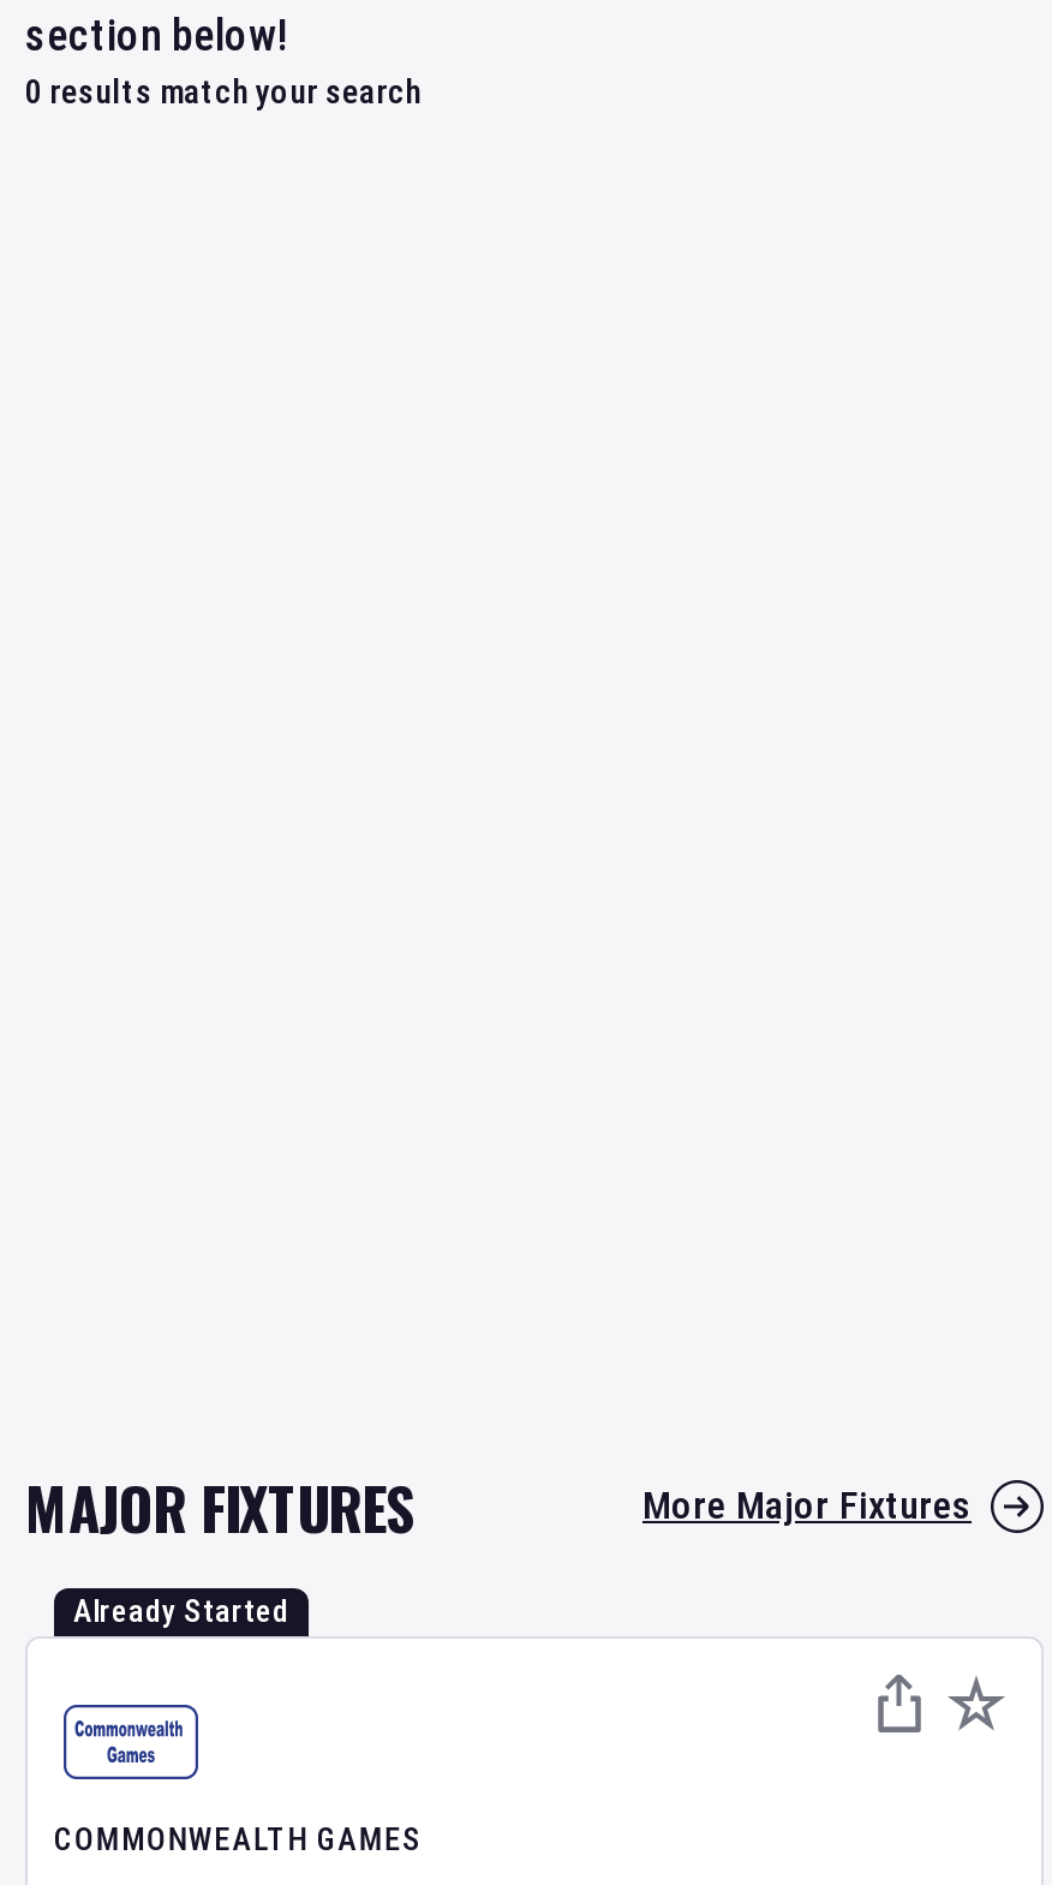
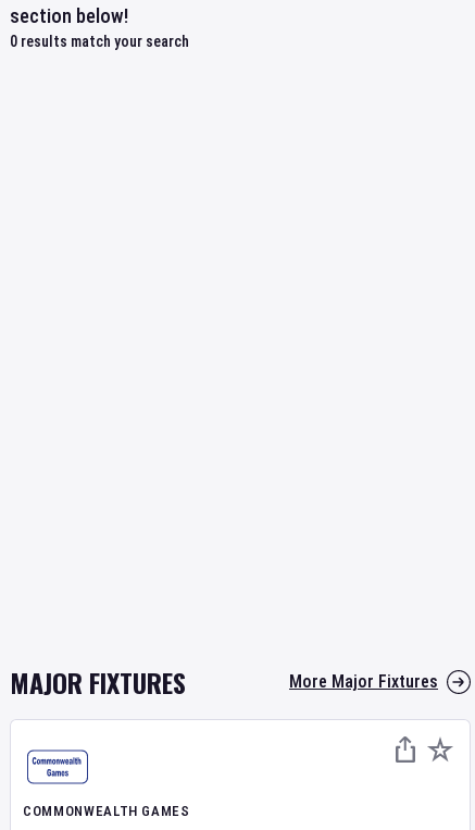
[73,1593,289,1629] Already Started -> none

